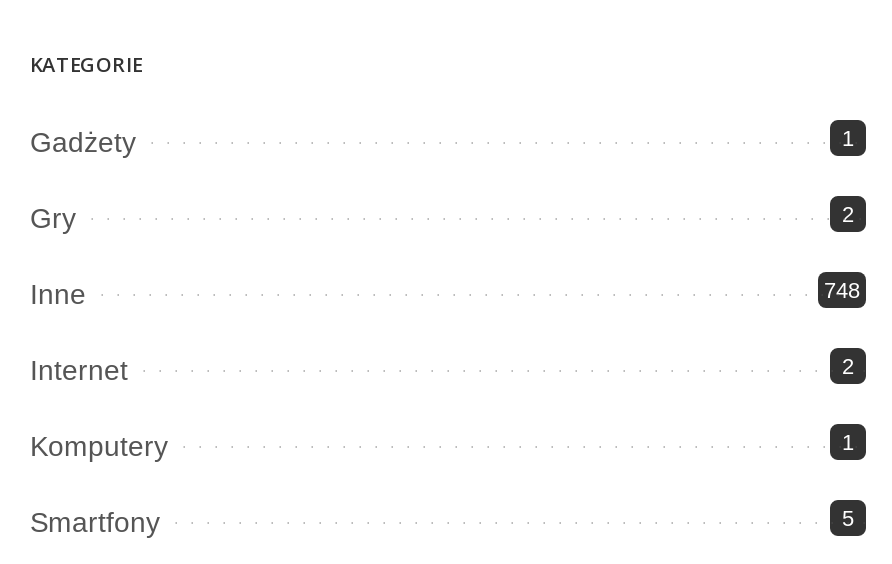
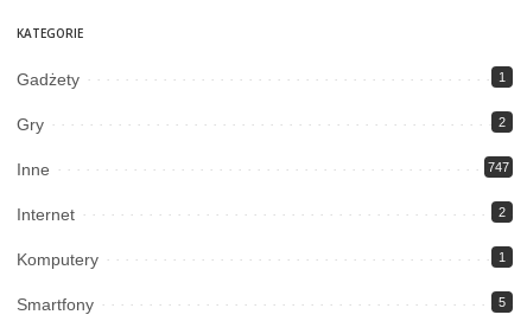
[824,278,860,302] 748 -> [488,160,509,174] 747

